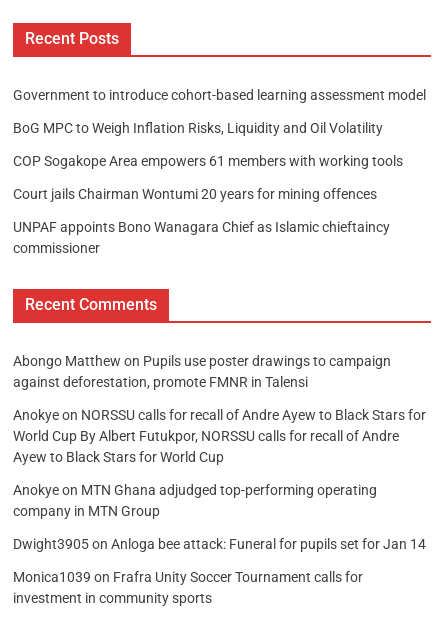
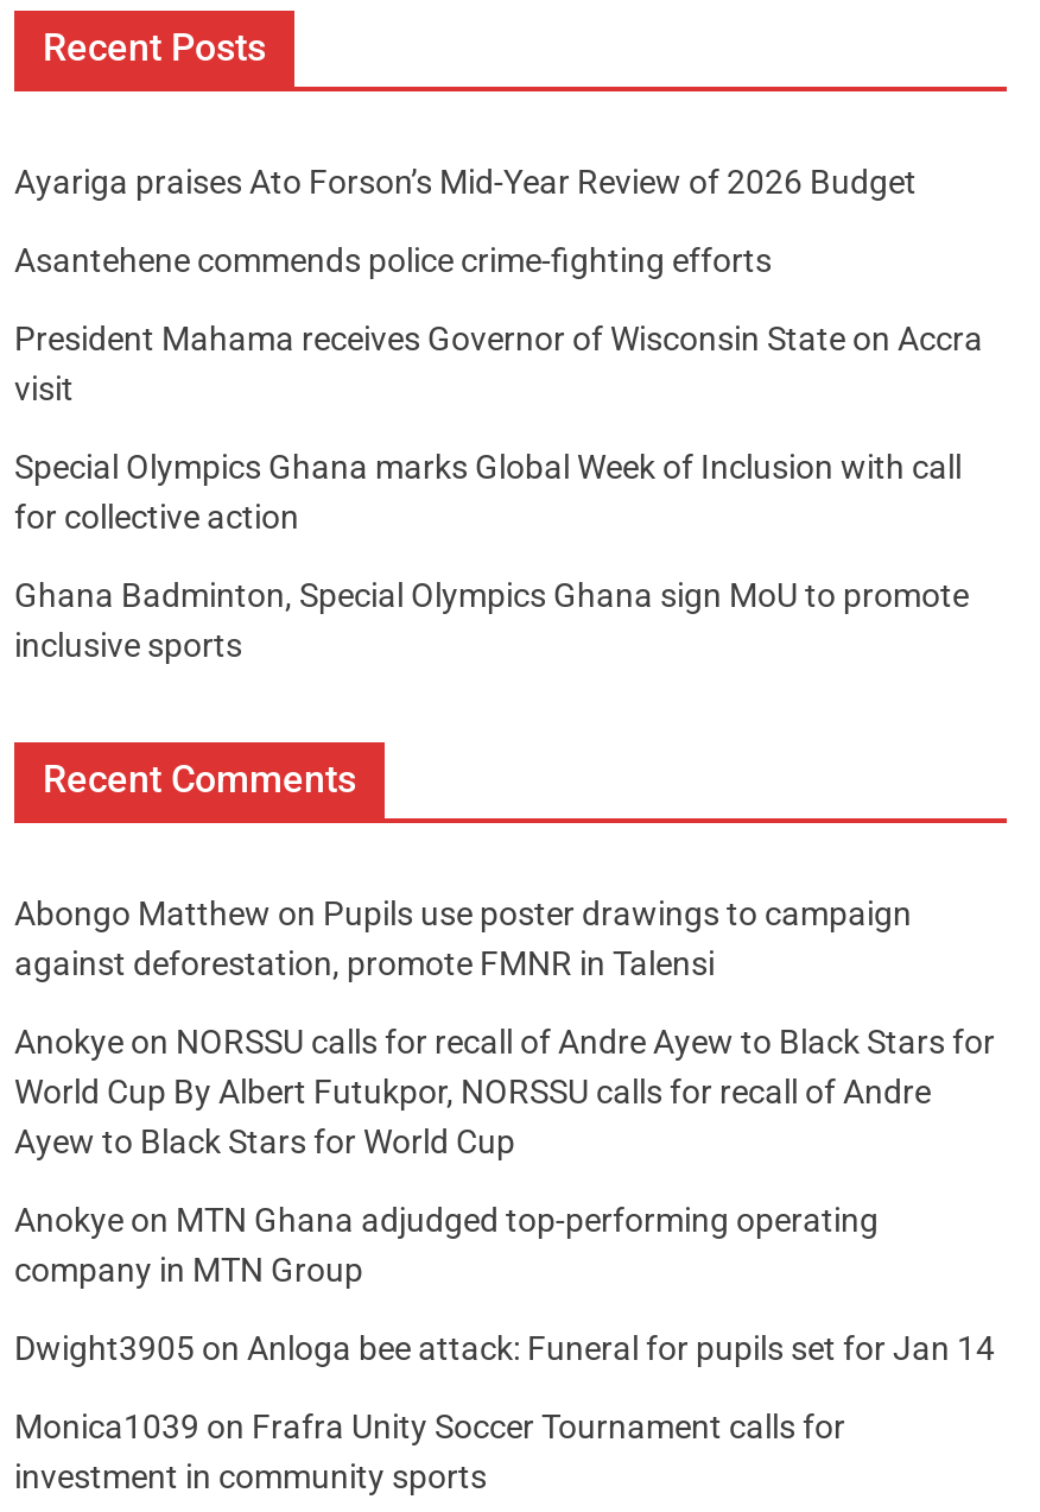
[13,87,429,103] Government to introduce cohort-based learning assessment model -> [14,164,917,202] Ayariga praises Ato Forson’s Mid-Year Review of 2026 Budget
[13,120,389,136] BoG MPC to Weigh Inflation Risks, Liquidity and Oil Volatility -> [14,242,786,280] Asantehene commends police crime-fighting efforts
[13,153,409,169] COP Sogakope Area empowers 61 members with working tools -> [14,320,983,408] President Mahama receives Governor of Wisconsin State on Accra | visit
[13,186,377,202] Court jails Chairman Wontumi 20 years for mining offences -> [14,449,962,537] Special Olympics Ghana marks Global Week of Inclusion with call | for collective action
[13,219,390,256] UNPAF appoints Bono Wanagara Chief as Islamic chieftaincy | commissioner -> [14,577,969,665] Ghana Badminton, Special Olympics Ghana sign MoU to promote | inclusive sports

